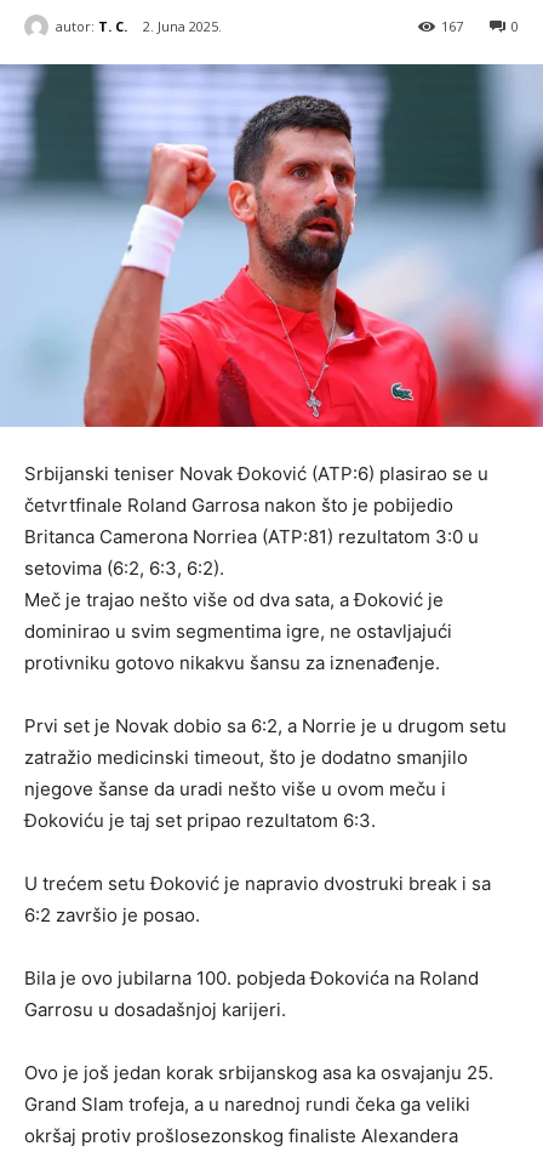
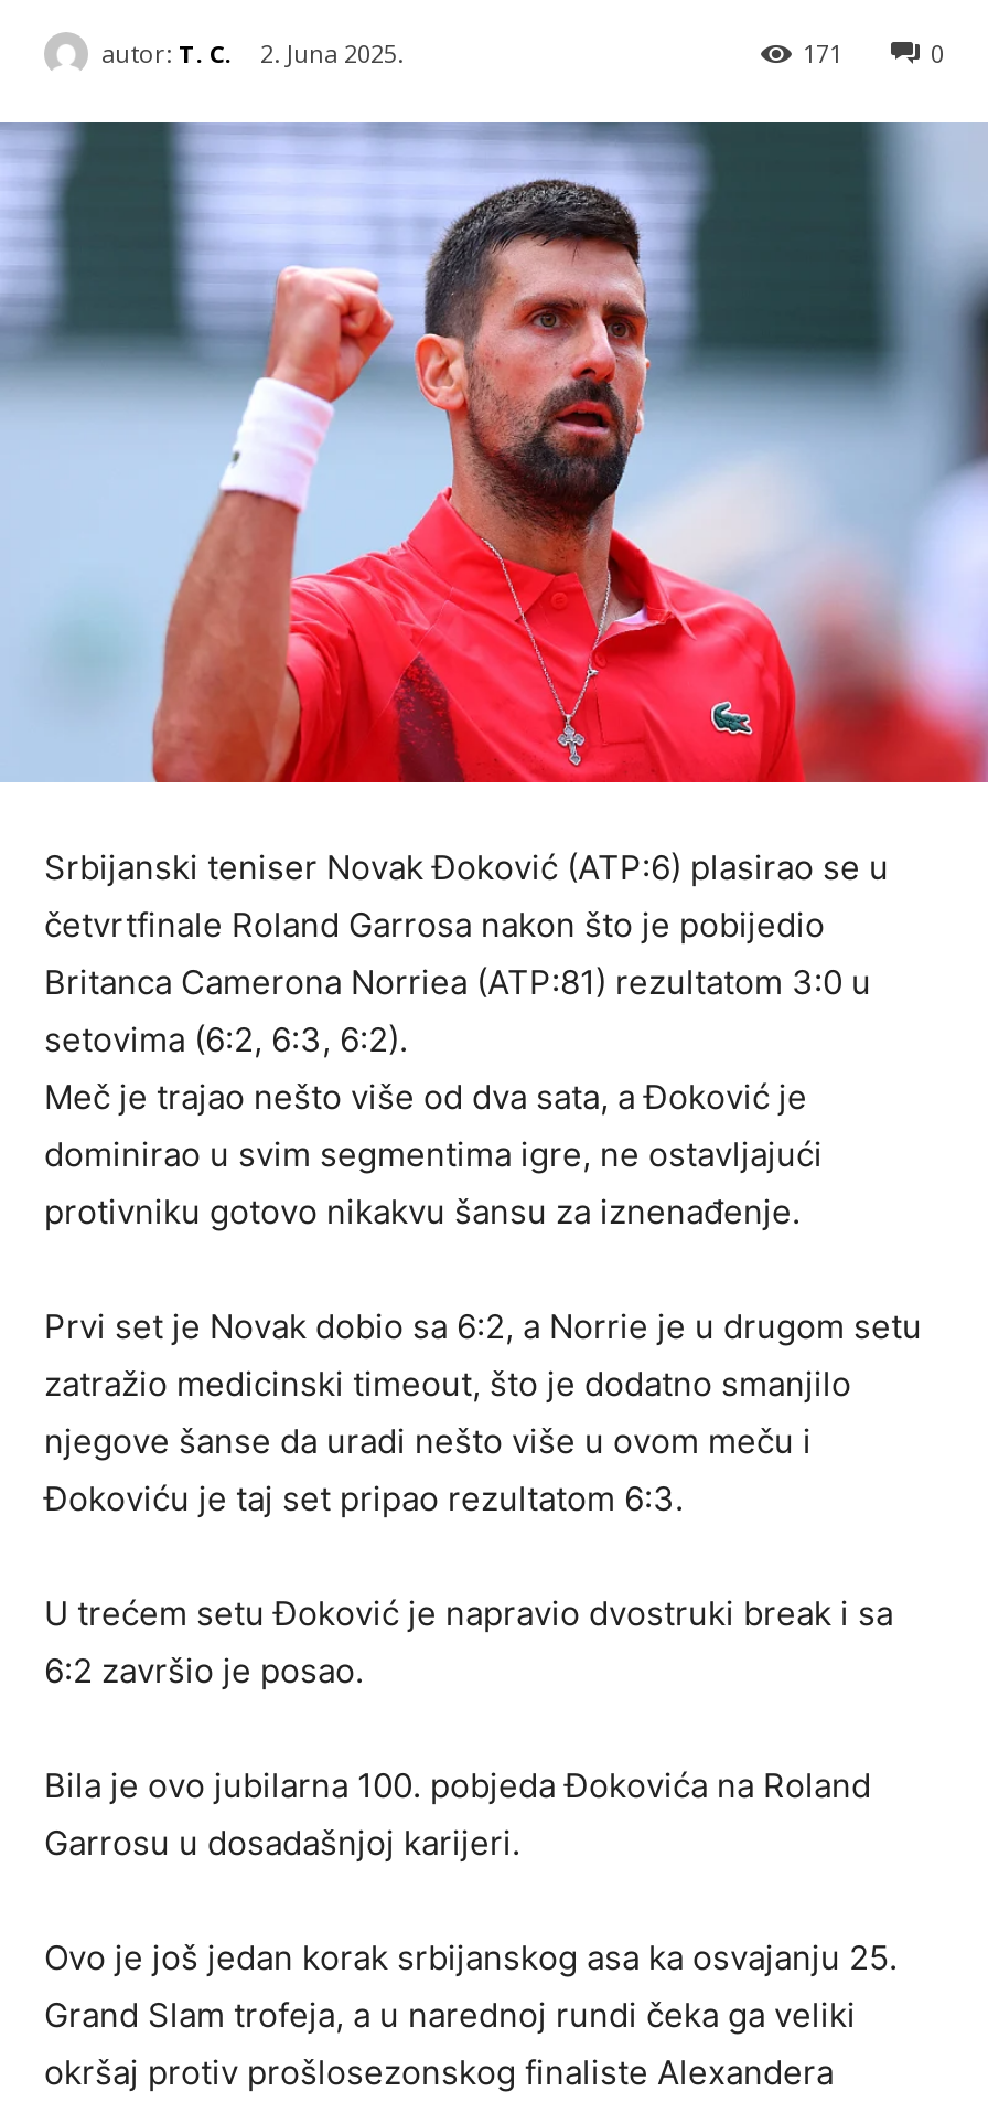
[441,17,463,35] 167 -> [803,37,842,70] 171

